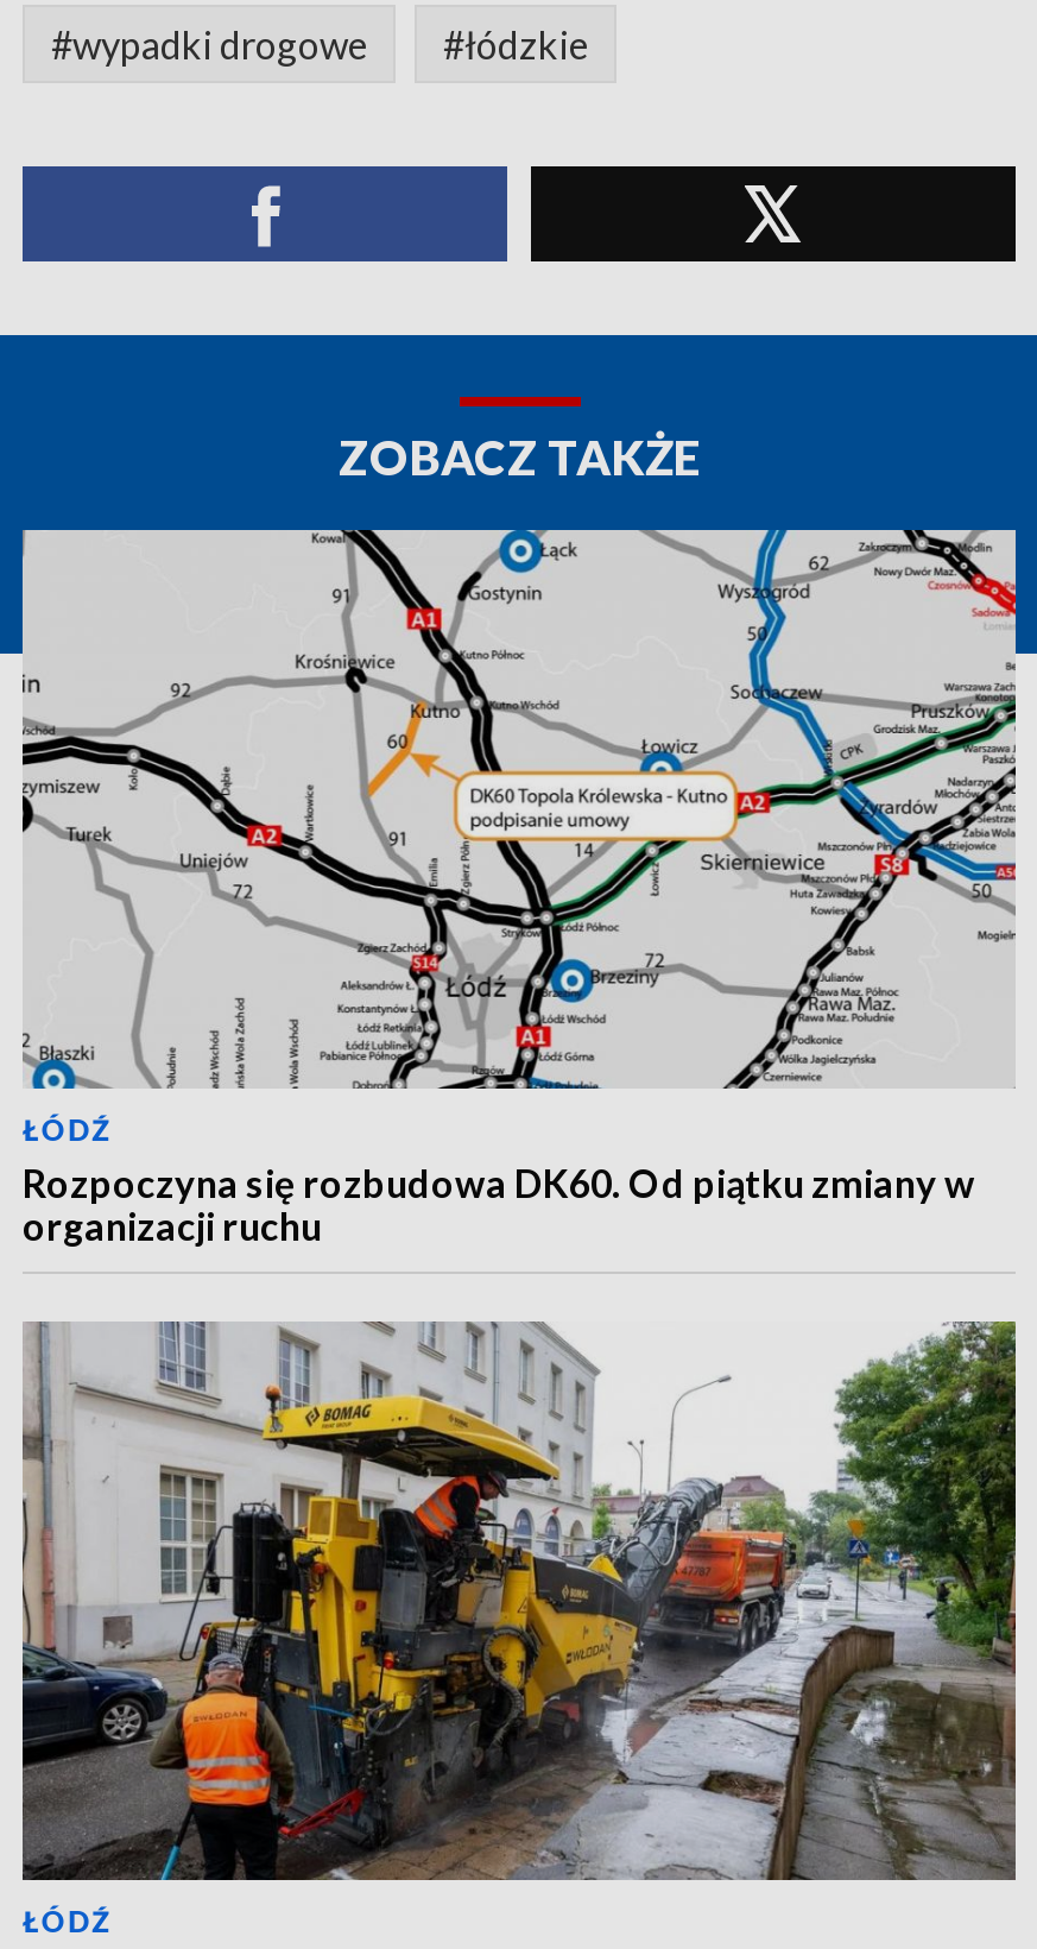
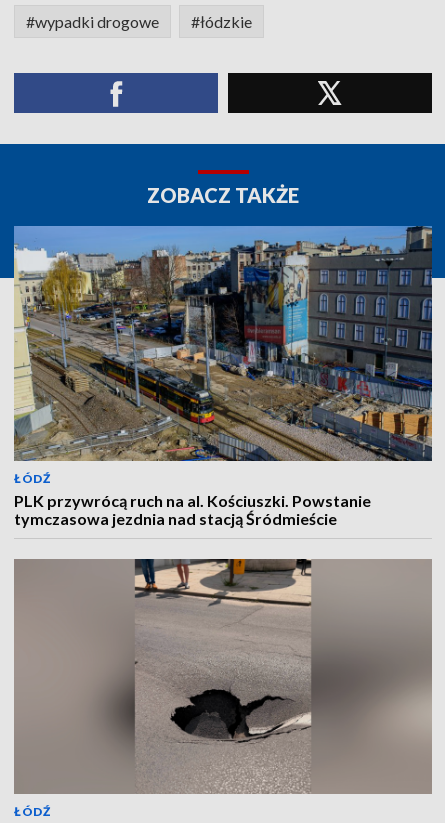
[20,528,1018,1248] [image] | Rozpoczyna się rozbudowa DK60. Od piątku zmiany w | organizacji ruchu -> [14,225,433,528] [image] | PLK przywrócą ruch na al. Kościuszki. Powstanie | tymczasowa jezdnia nad stacją Śródmieście
[23,1322,1016,1882] [image] -> [15,558,432,794] [image]

